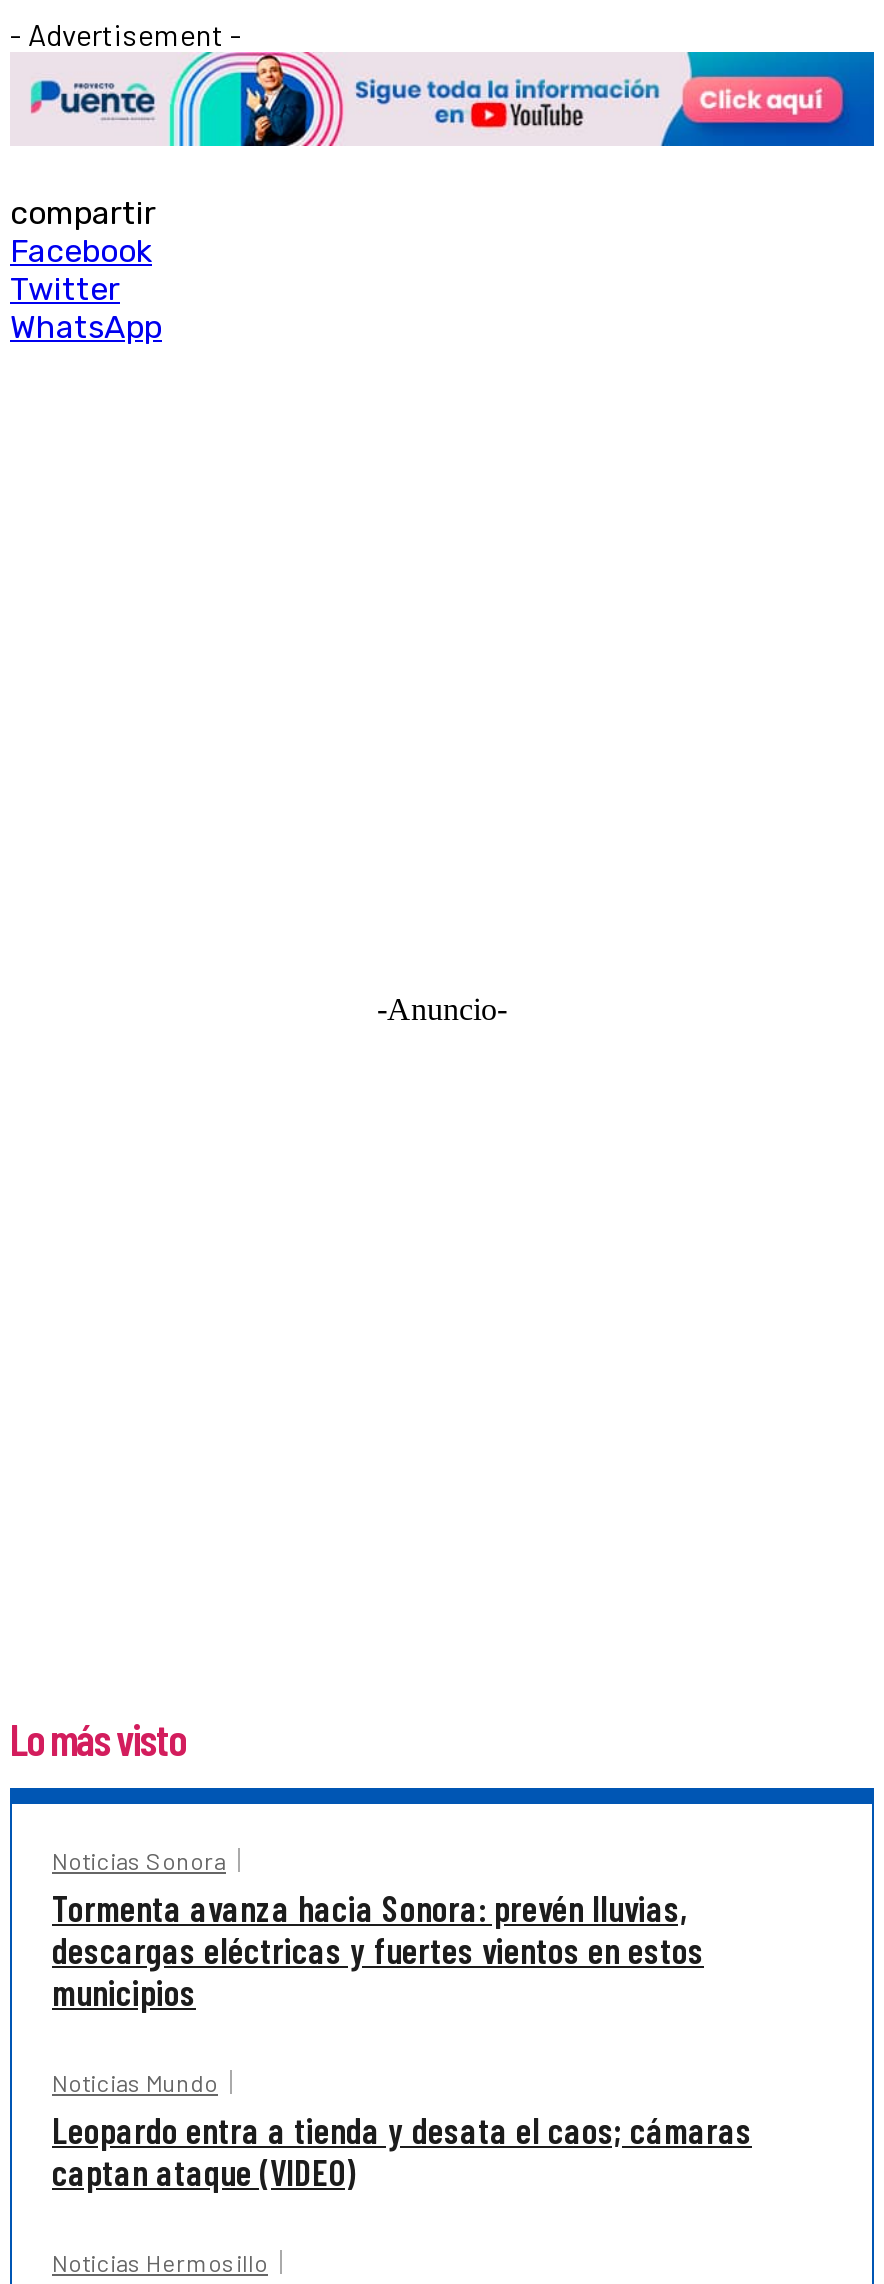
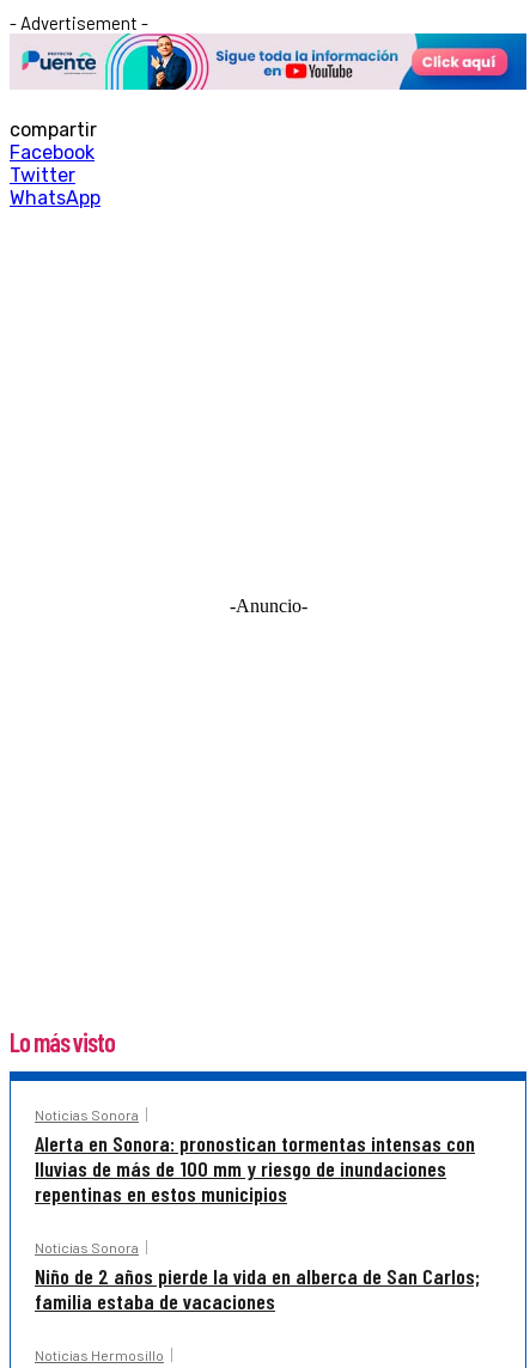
[52,1886,704,2014] Tormenta avanza hacia Sonora: prevén lluvias, | descargas eléctricas y fuertes vientos en estos | municipios -> [35,1130,475,1207] Alerta en Sonora: pronostican tormentas intensas con | lluvias de más de 100 mm y riesgo de inundaciones | repentinas en estos municipios
[52,2068,752,2194] Noticias Mundo | Leopardo entra a tienda y desata el caos; cámaras | captan ataque (VIDEO) -> [35,1239,480,1314] Noticias Sonora | Niño de 2 años pierde la vida en alberca de San Carlos; | familia estaba de vacaciones

